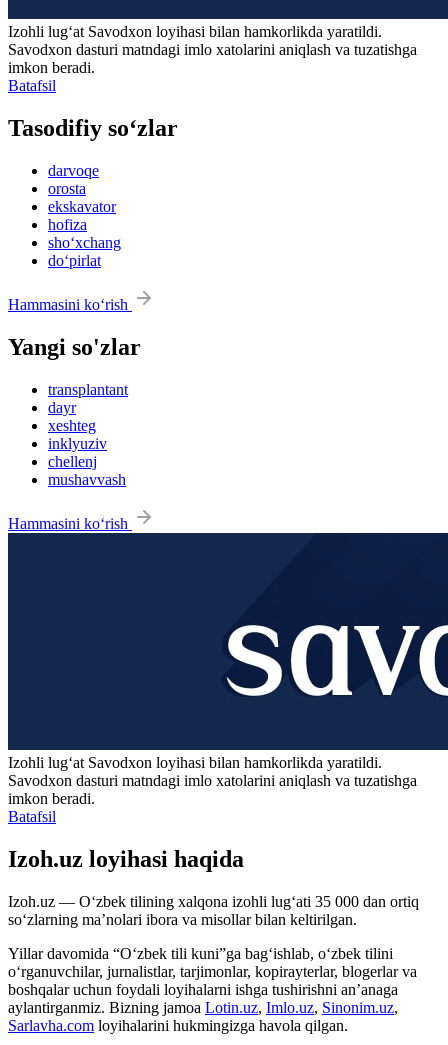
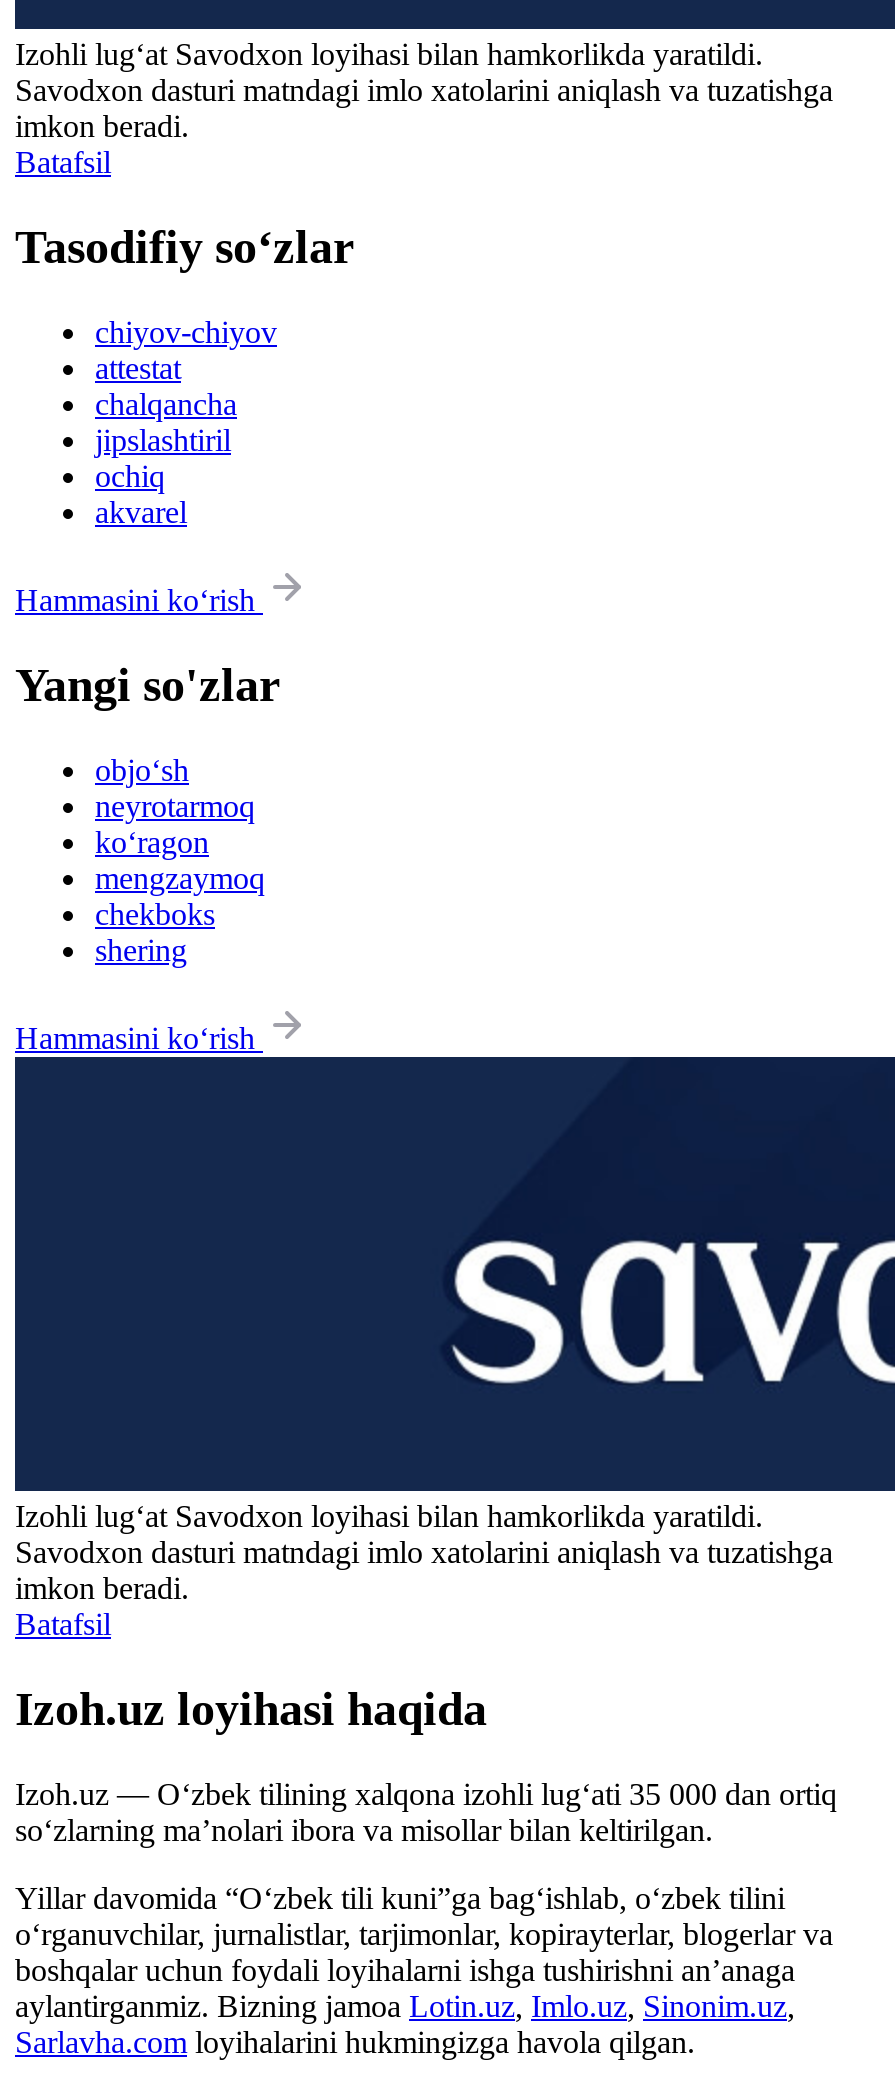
[48,162,121,269] darvoqe | orosta | ekskavator | hofiza | sho‘xchang | do‘pirlat -> [95,315,277,529] chiyov-chiyov | attestat | chalqancha | jipslashtiril | ochiq | akvarel
[48,381,128,488] transplantant | dayr | xeshteg | inklyuziv | chellenj | mushavvash -> [95,753,265,967] objo‘sh | neyrotarmoq | ko‘ragon | mengzaymoq | chekboks | shering

